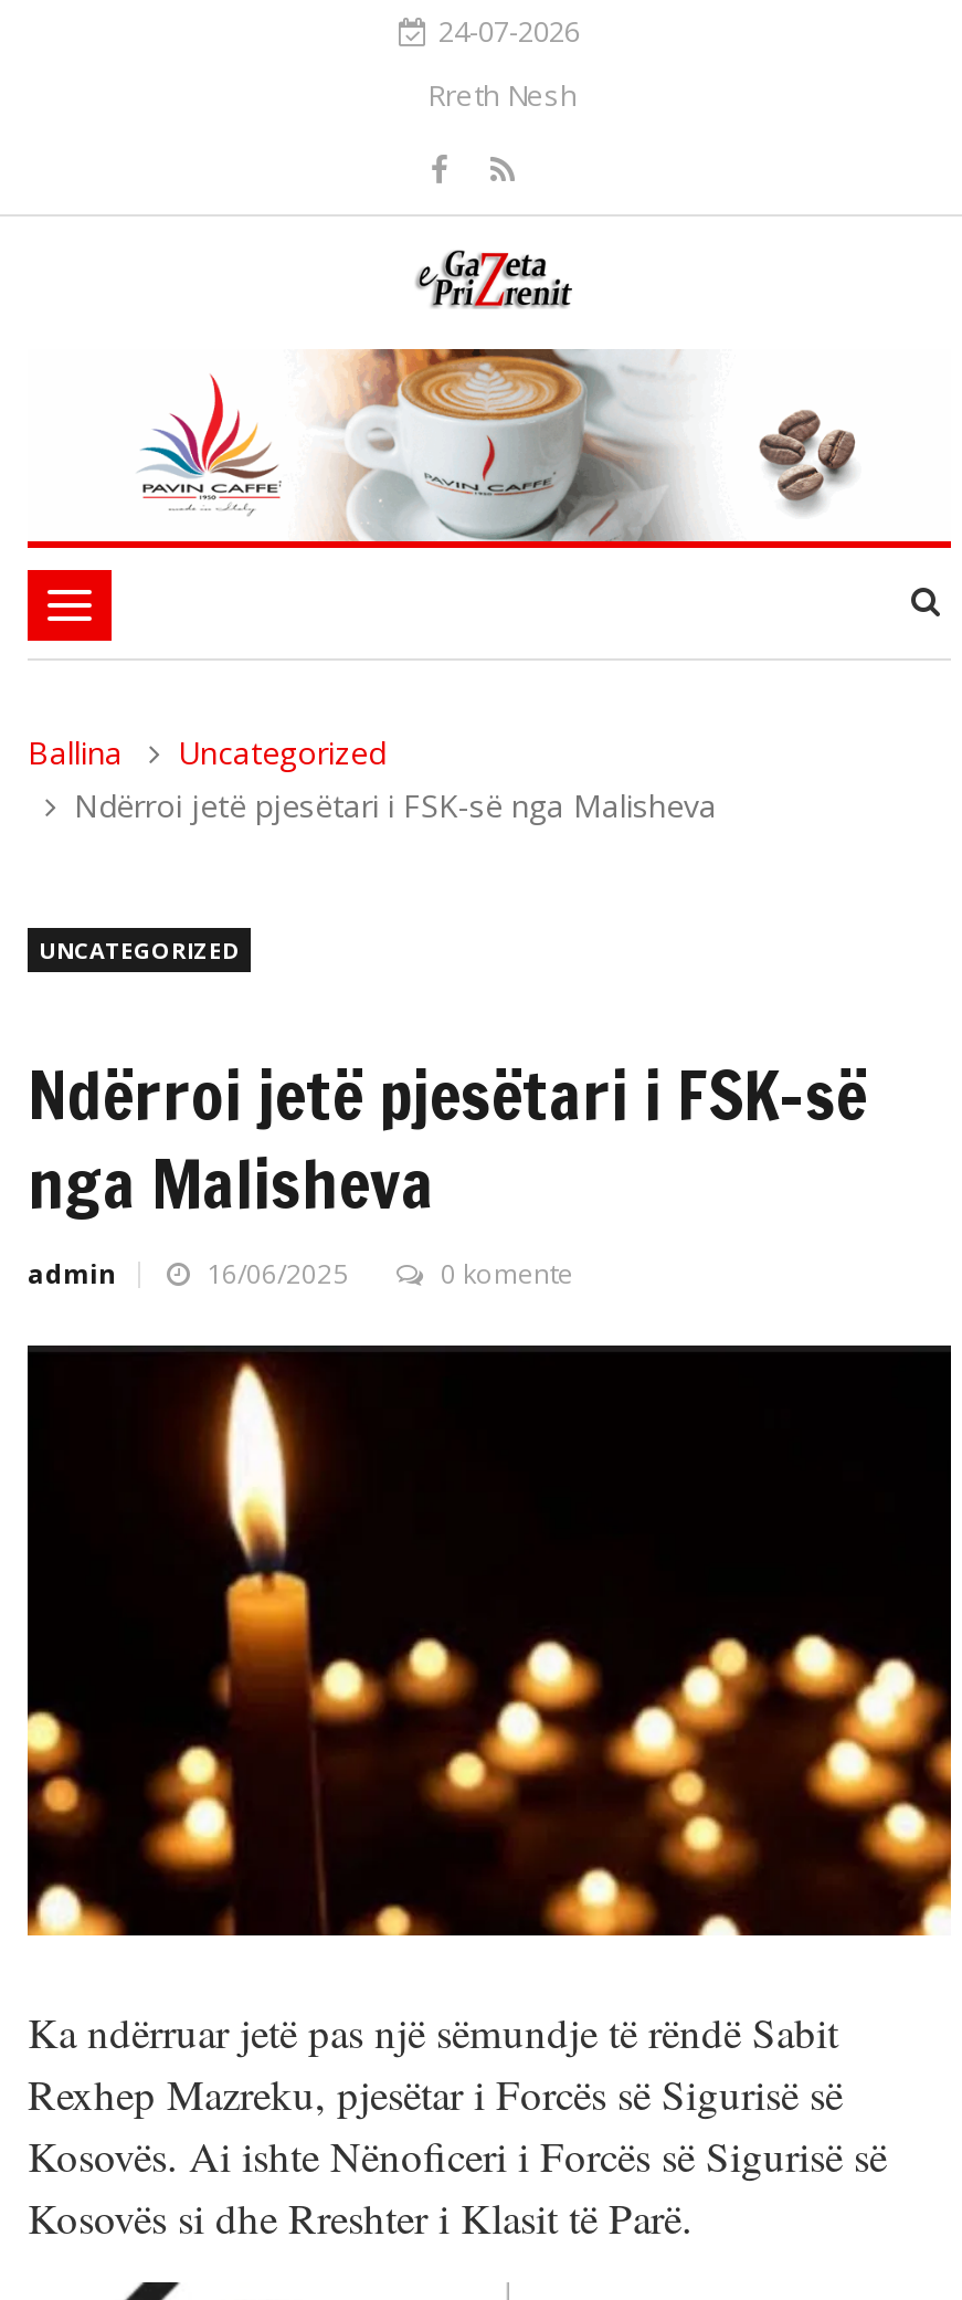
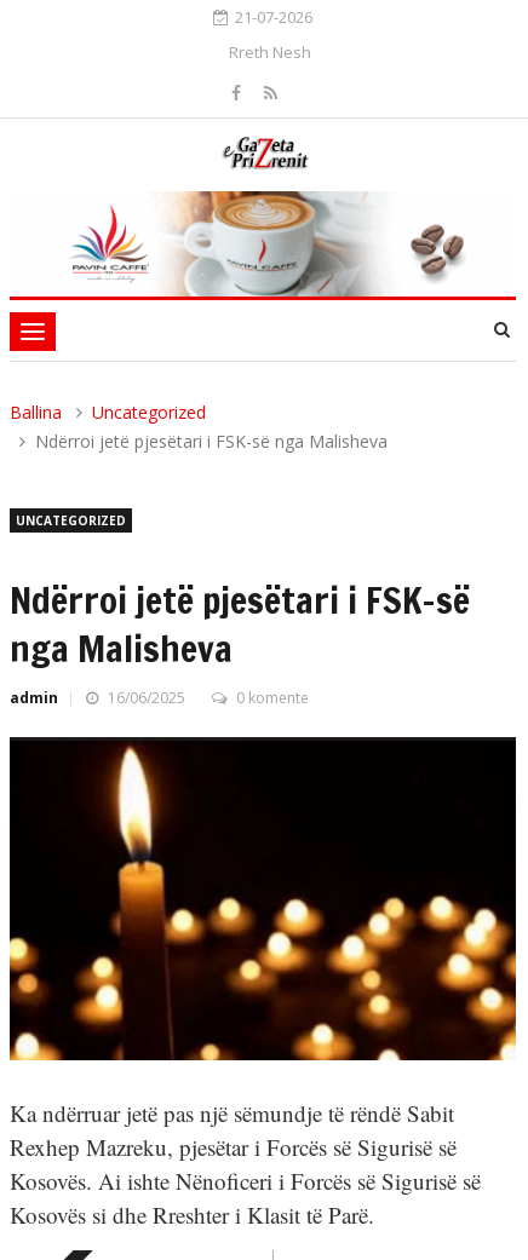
[438,11,580,51] 24-07-2026 -> [235,6,312,28] 21-07-2026

